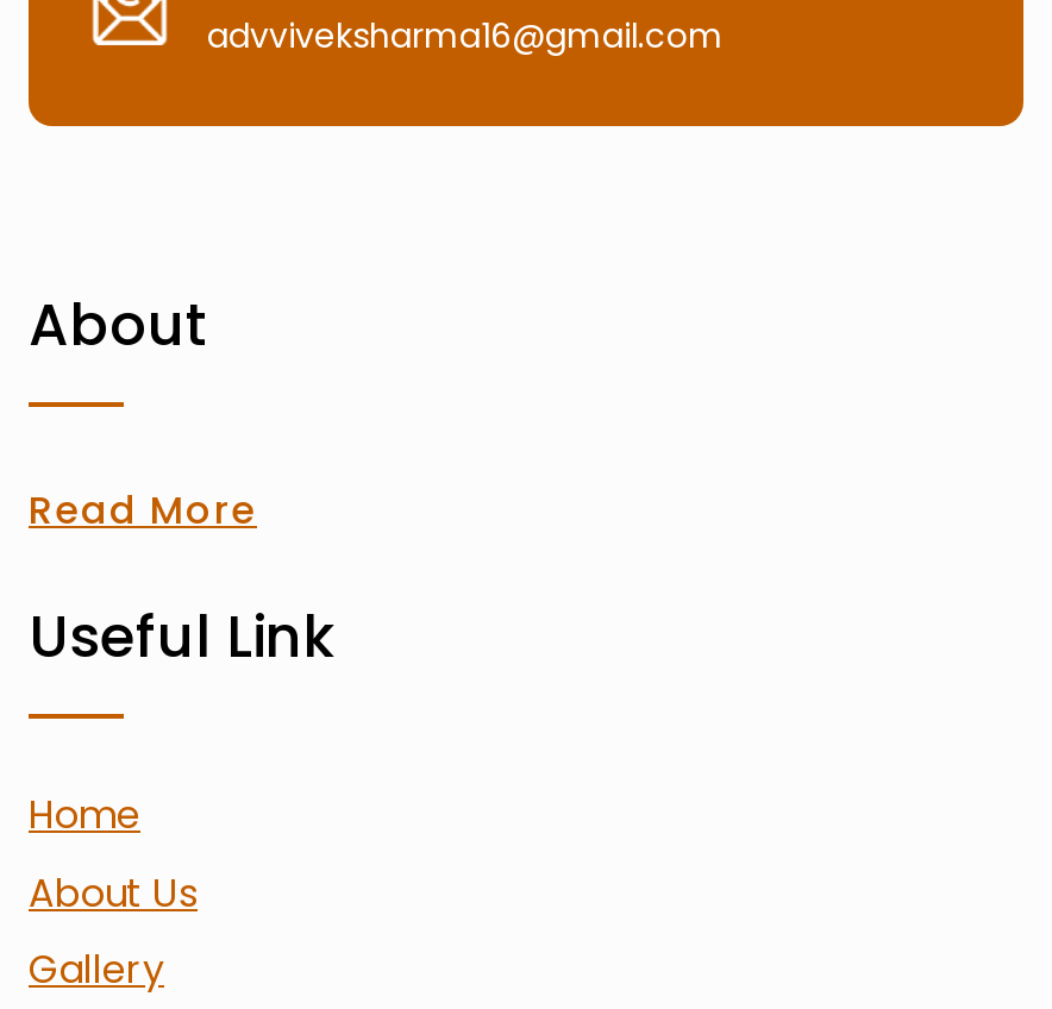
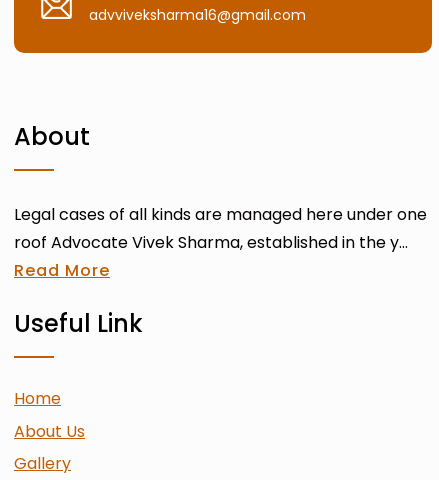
none -> [14,203,427,254] Legal cases of all kinds are managed here under one | roof Advocate Vivek Sharma, established in the y...

